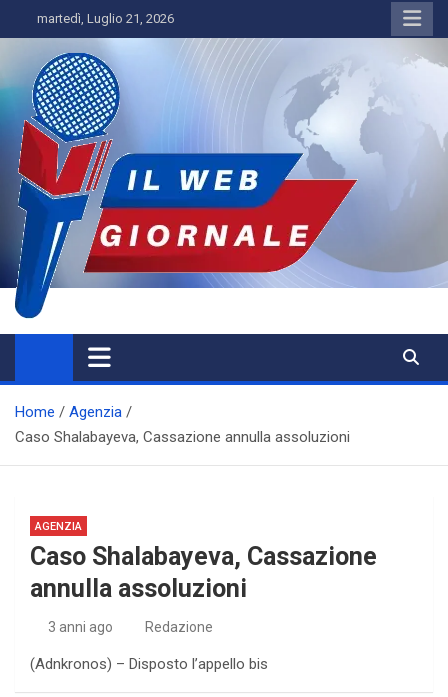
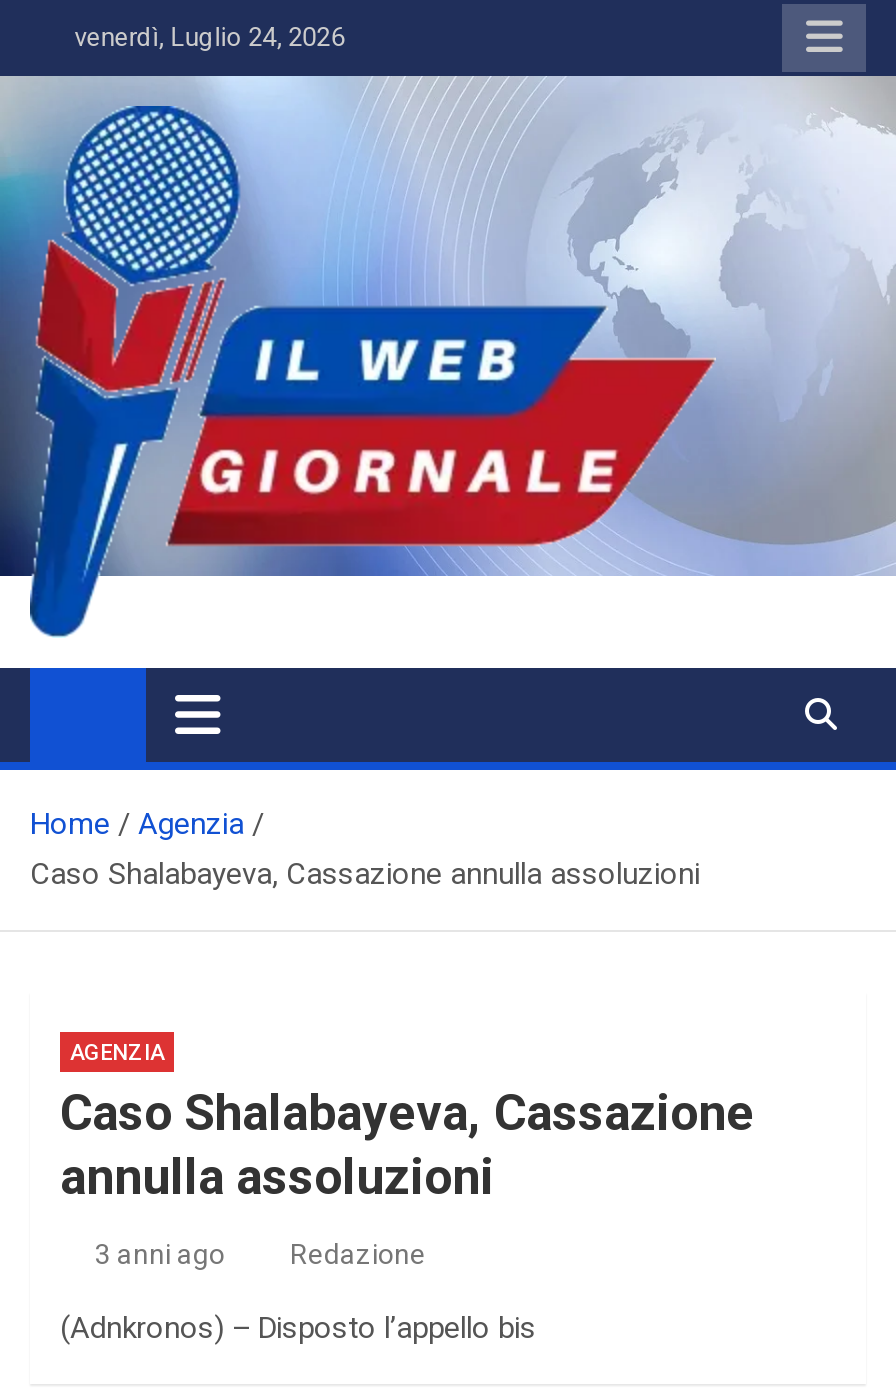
[31,11,174,26] martedì, Luglio 21, 2026 -> [62,22,344,52] venerdì, Luglio 24, 2026

